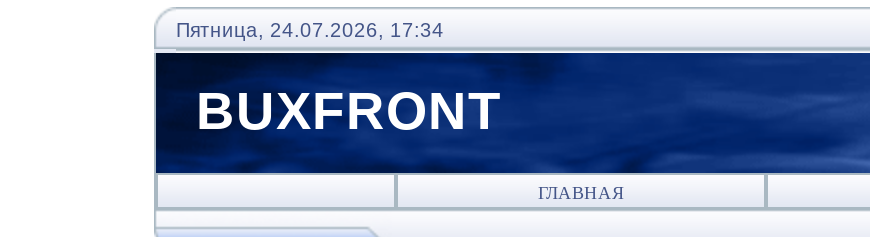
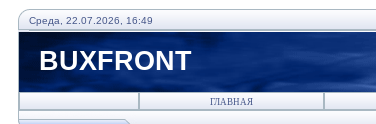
[176,19,444,41] Пятница, 24.07.2026, 17:34 -> [29,15,153,26] Среда, 22.07.2026, 16:49

